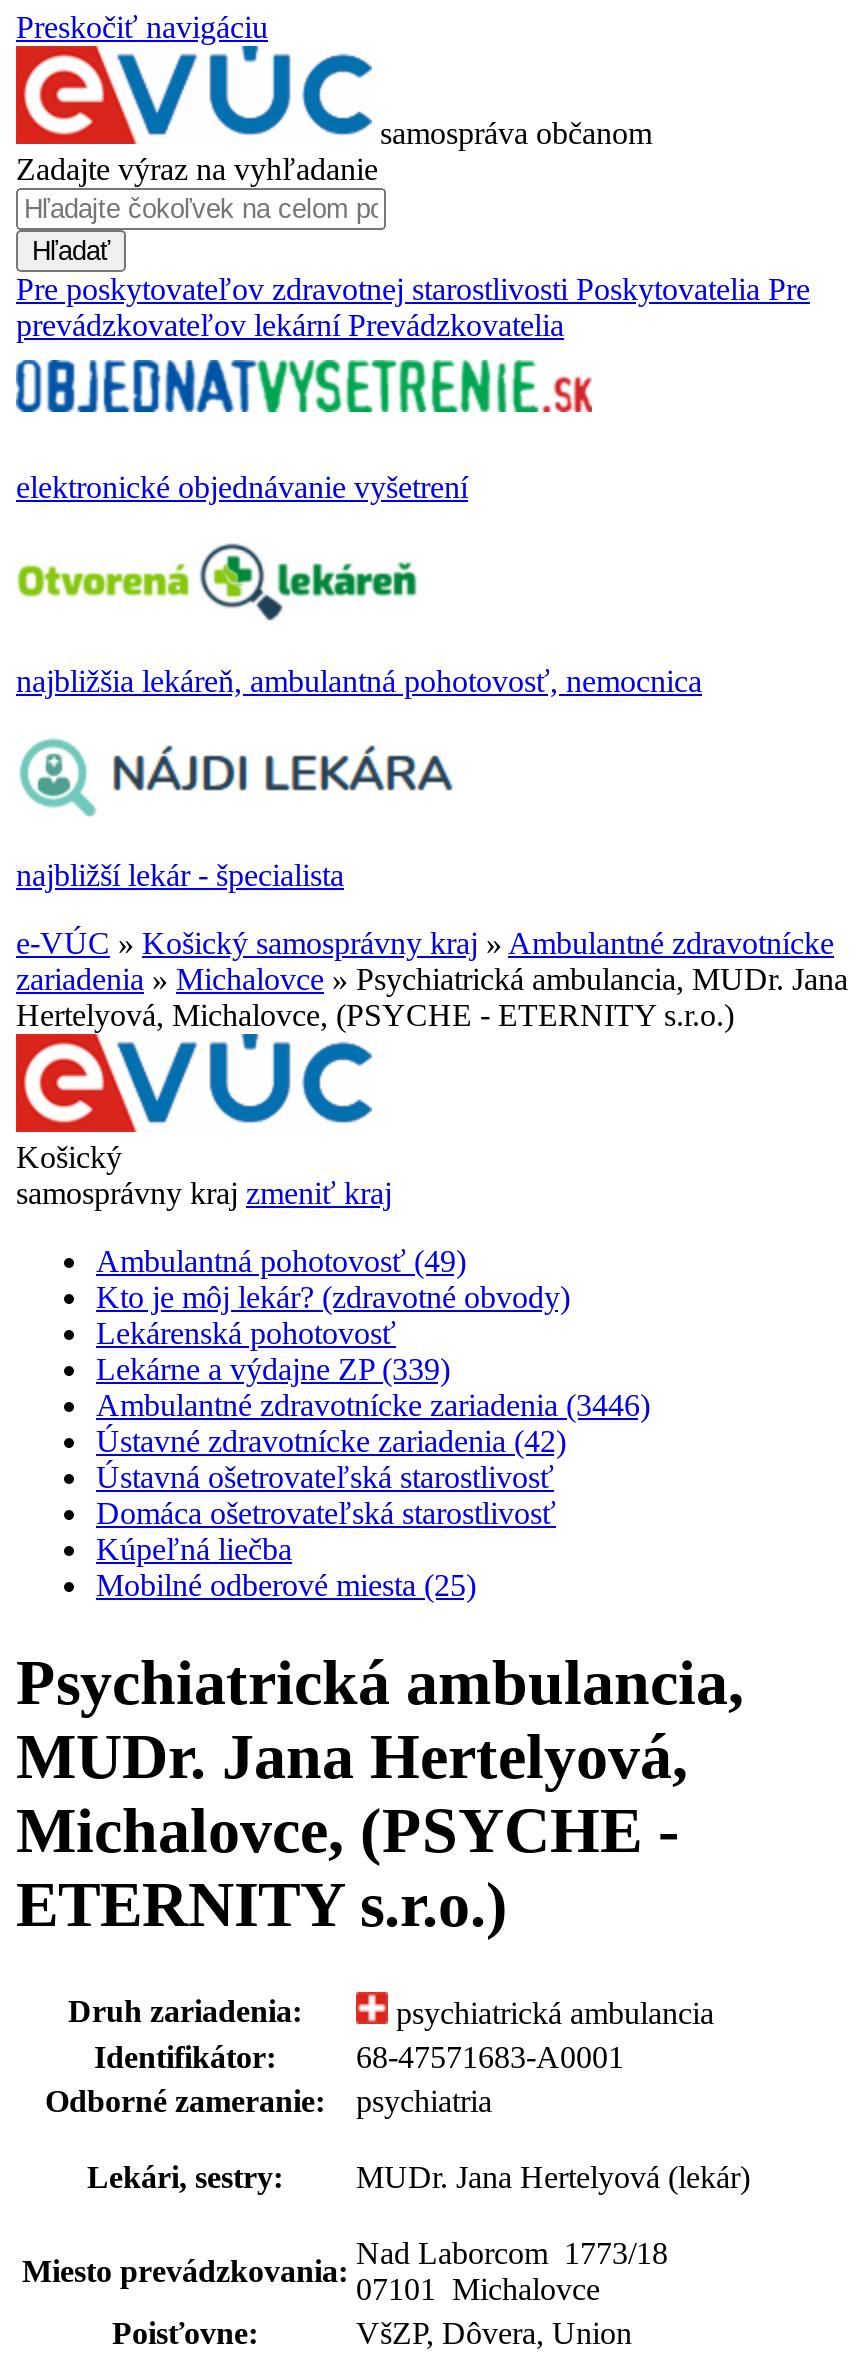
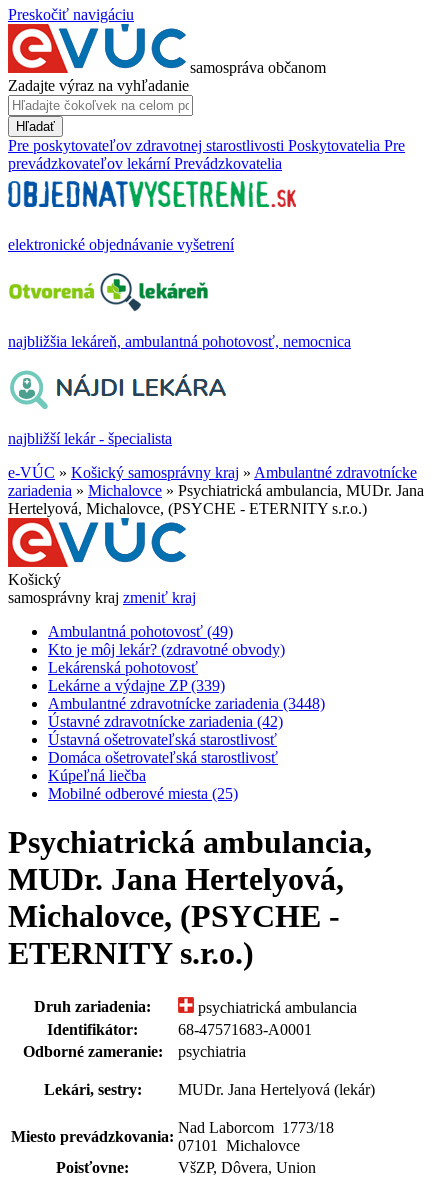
[96,1388,650,1422] Ambulantné zdravotnícke zariadenia (3446) -> [48,695,325,712] Ambulantné zdravotnícke zariadenia (3448)

